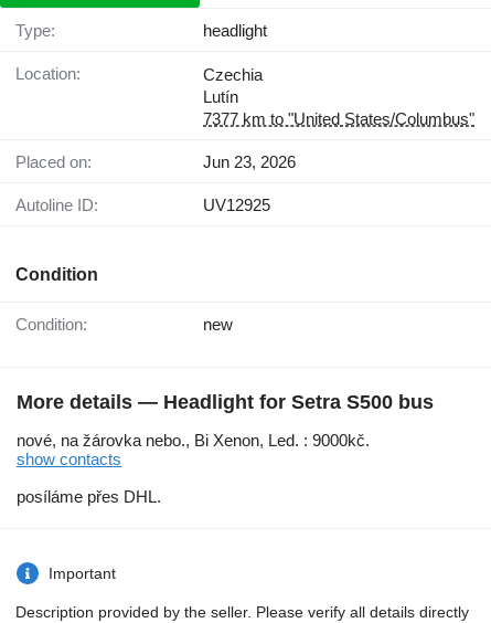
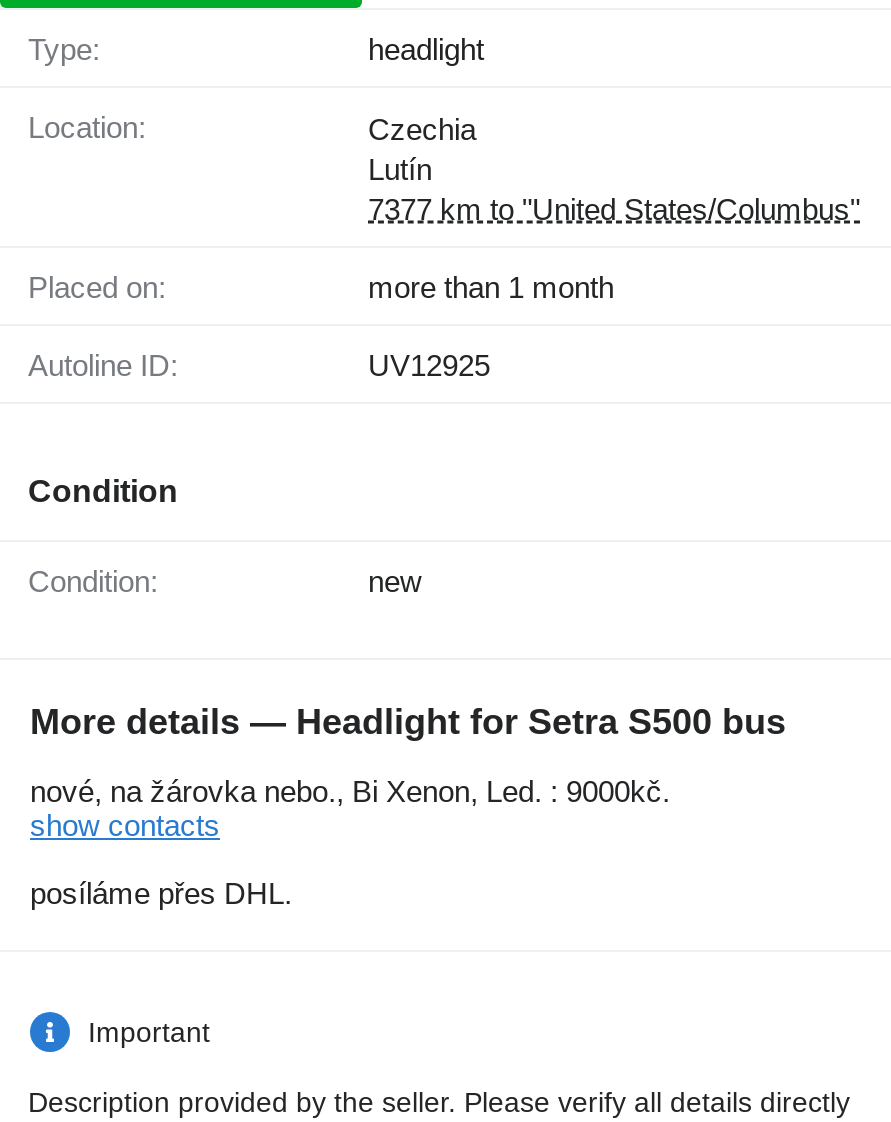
[203,152,296,171] Jun 23, 2026 -> [368,270,614,304] more than 1 month

